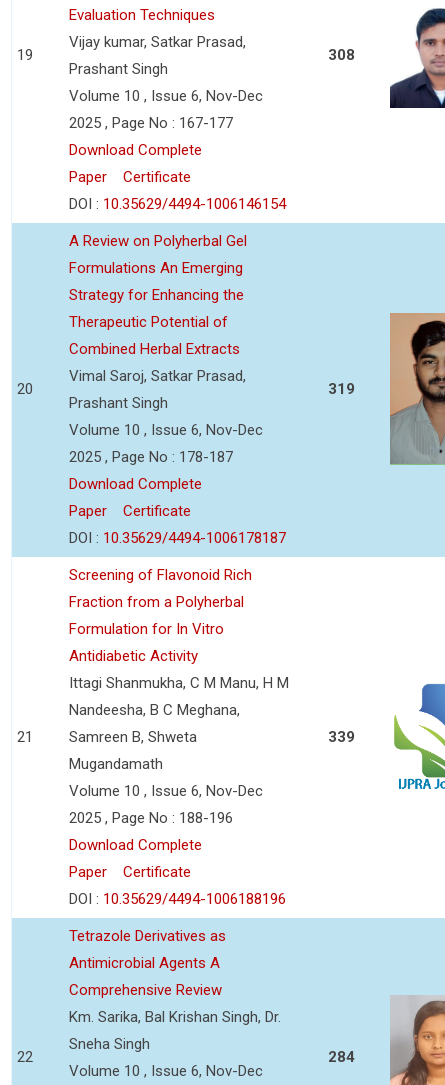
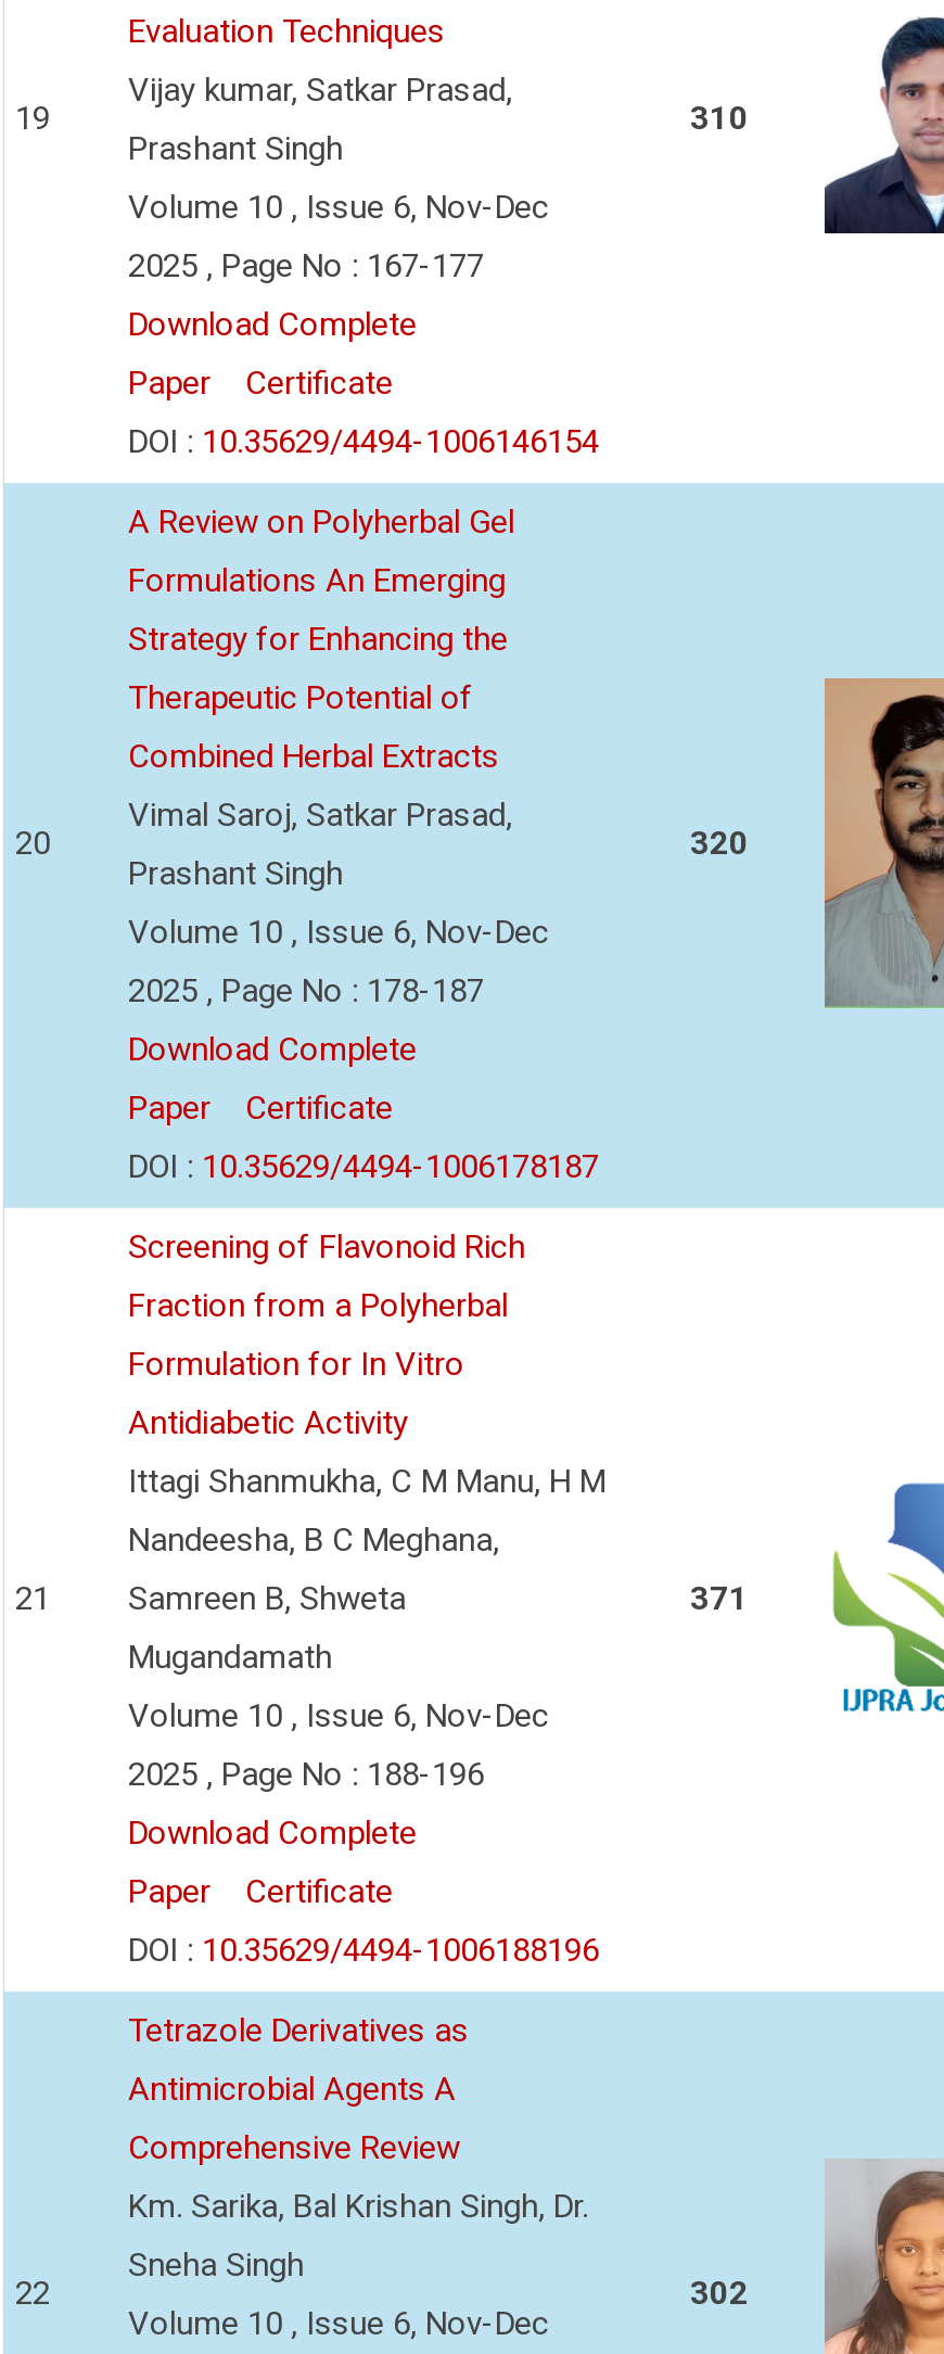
[328,46,355,64] 308 -> [690,98,749,137] 310
[328,380,355,398] 319 -> [690,823,749,862] 320
[328,728,355,746] 339 -> [690,1578,749,1617] 371
[328,1048,355,1066] 284 -> [690,2273,749,2312] 302

